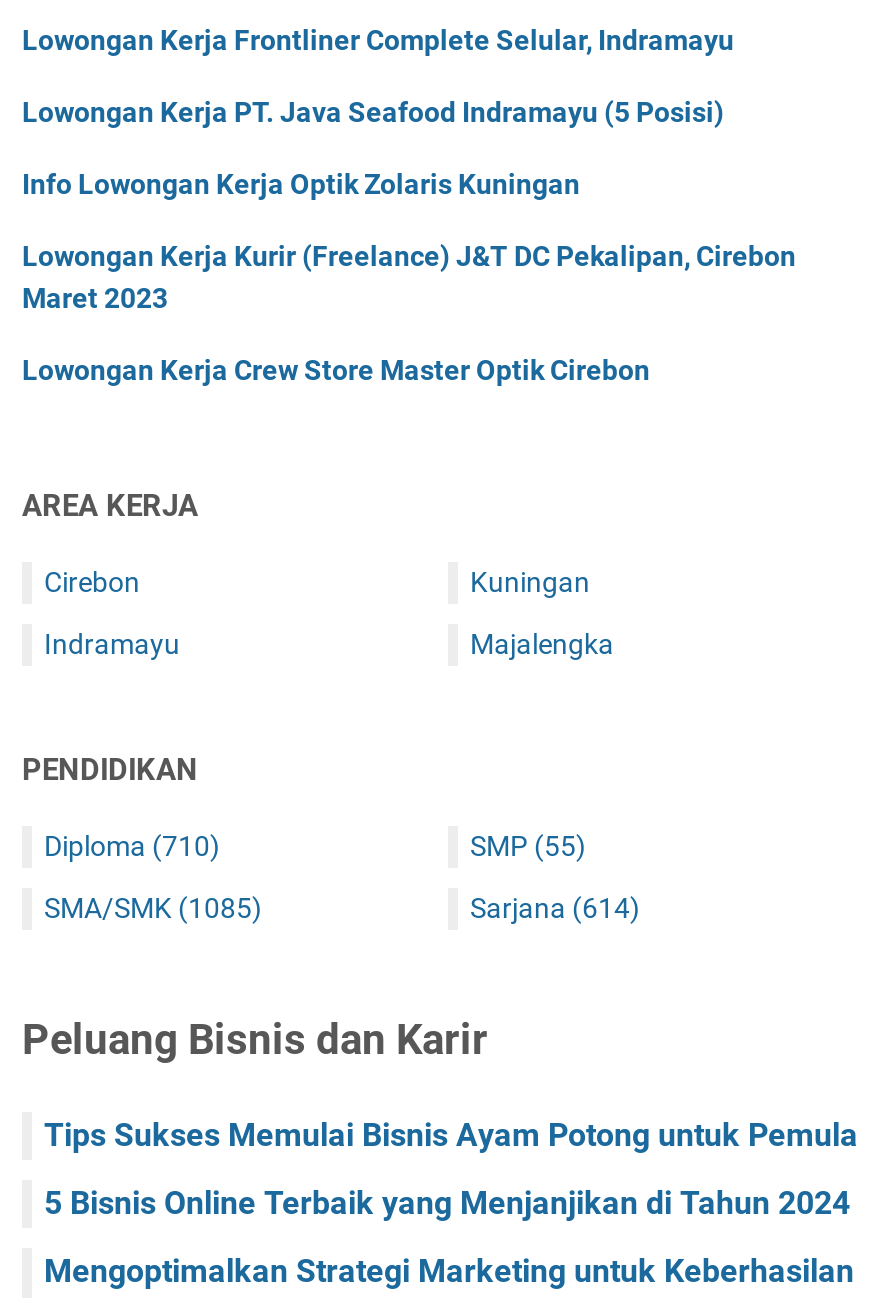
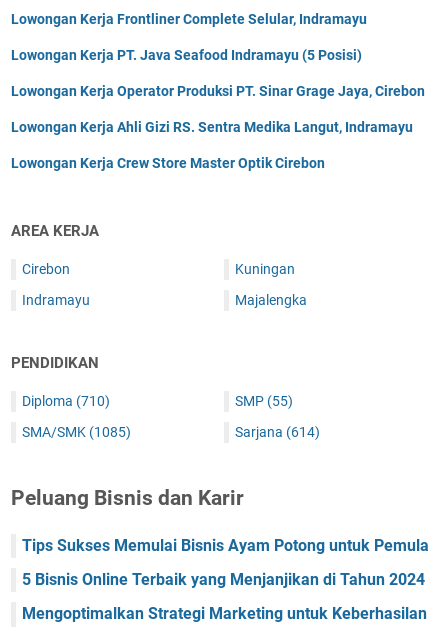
[22,169,580,201] Info Lowongan Kerja Optik Zolaris Kuningan -> [11,83,425,99] Lowongan Kerja Operator Produksi PT. Sinar Grage Jaya, Cirebon
[22,241,796,315] Lowongan Kerja Kurir (Freelance) J&T DC Pekalipan, Cirebon | Maret 2023 -> [11,119,413,135] Lowongan Kerja Ahli Gizi RS. Sentra Medika Langut, Indramayu

